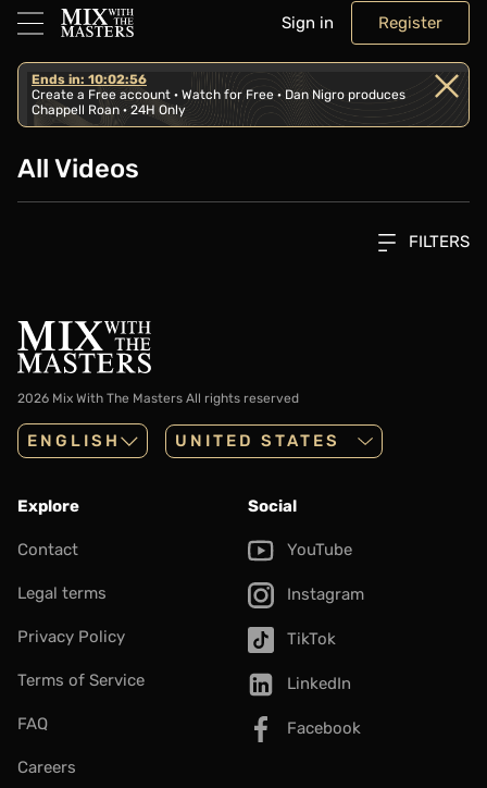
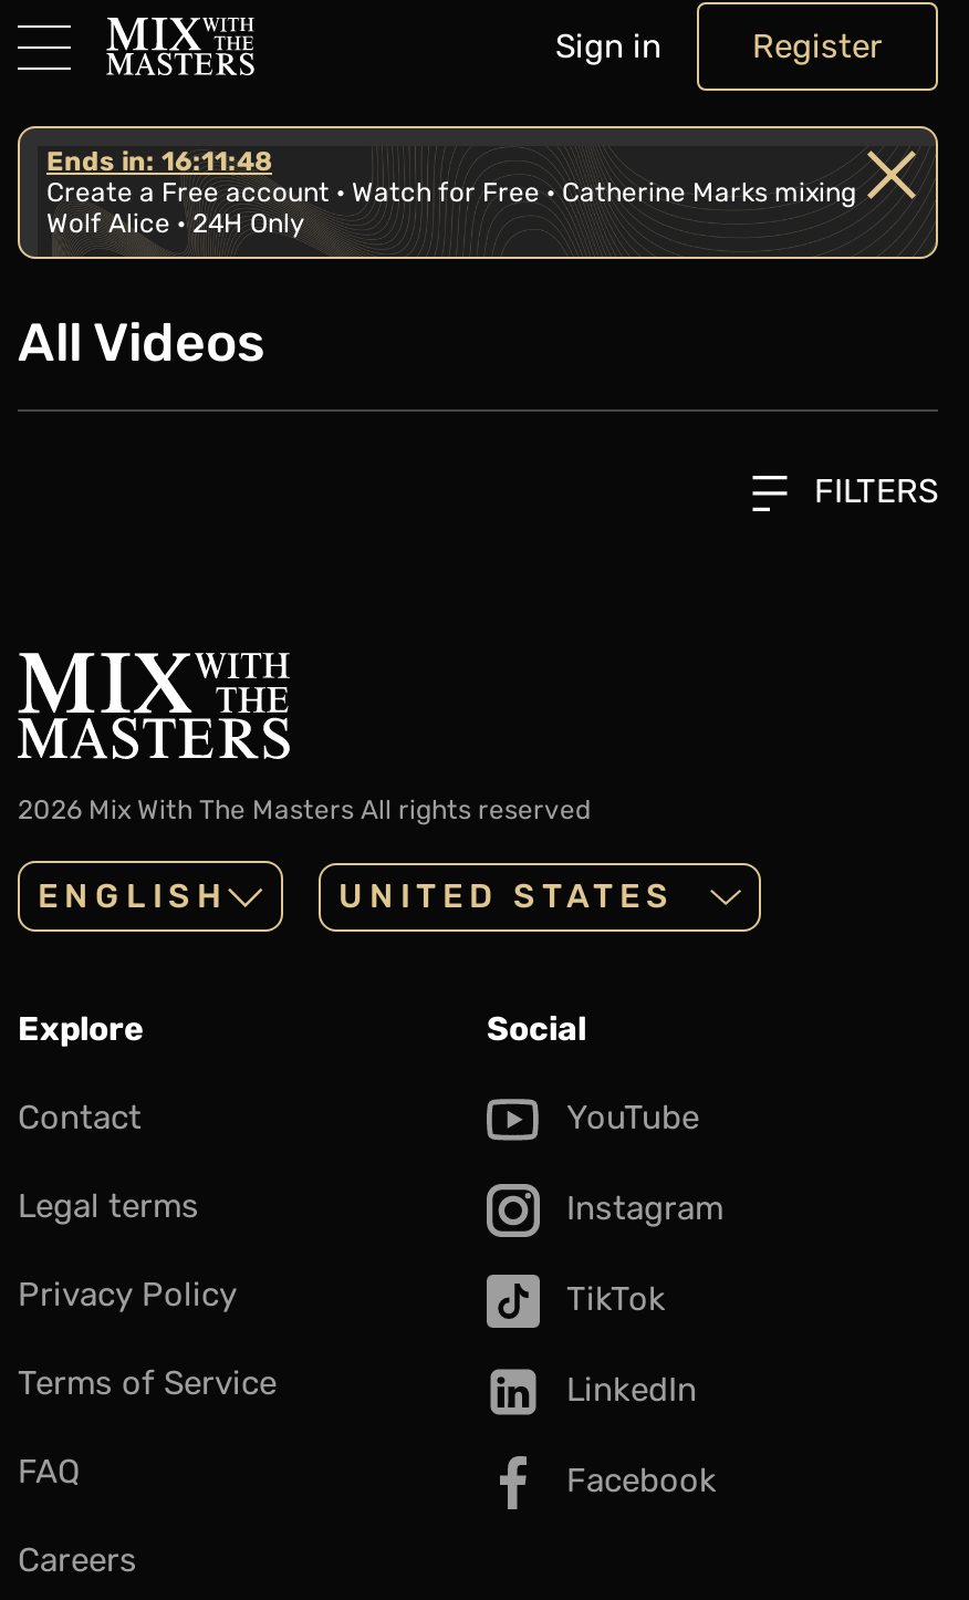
[32,72,147,87] Ends in: 10:02:56 -> [46,146,272,177] Ends in: 16:11:48
[32,87,405,102] Create a Free account · Watch for Free · Dan Nigro produces -> [46,177,856,208] Create a Free account · Watch for Free · Catherine Marks mixing
[32,102,186,118] Chappell Roan · 24H Only -> [46,208,305,239] Wolf Alice · 24H Only

